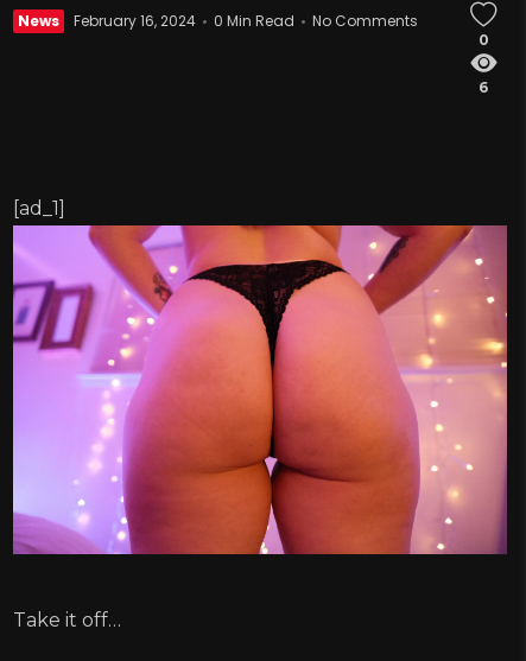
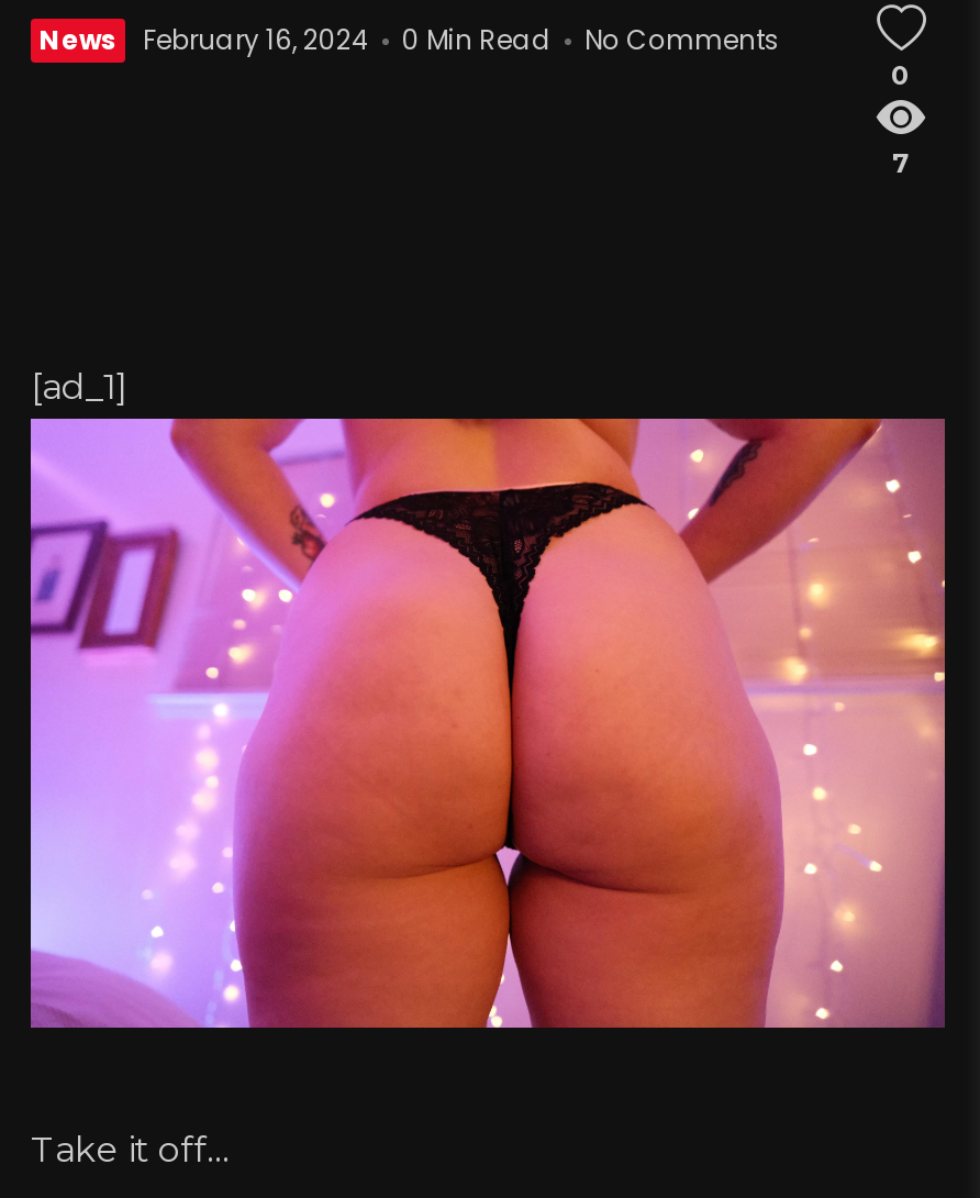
[479,78,488,96] 6 -> [892,146,910,178] 7

